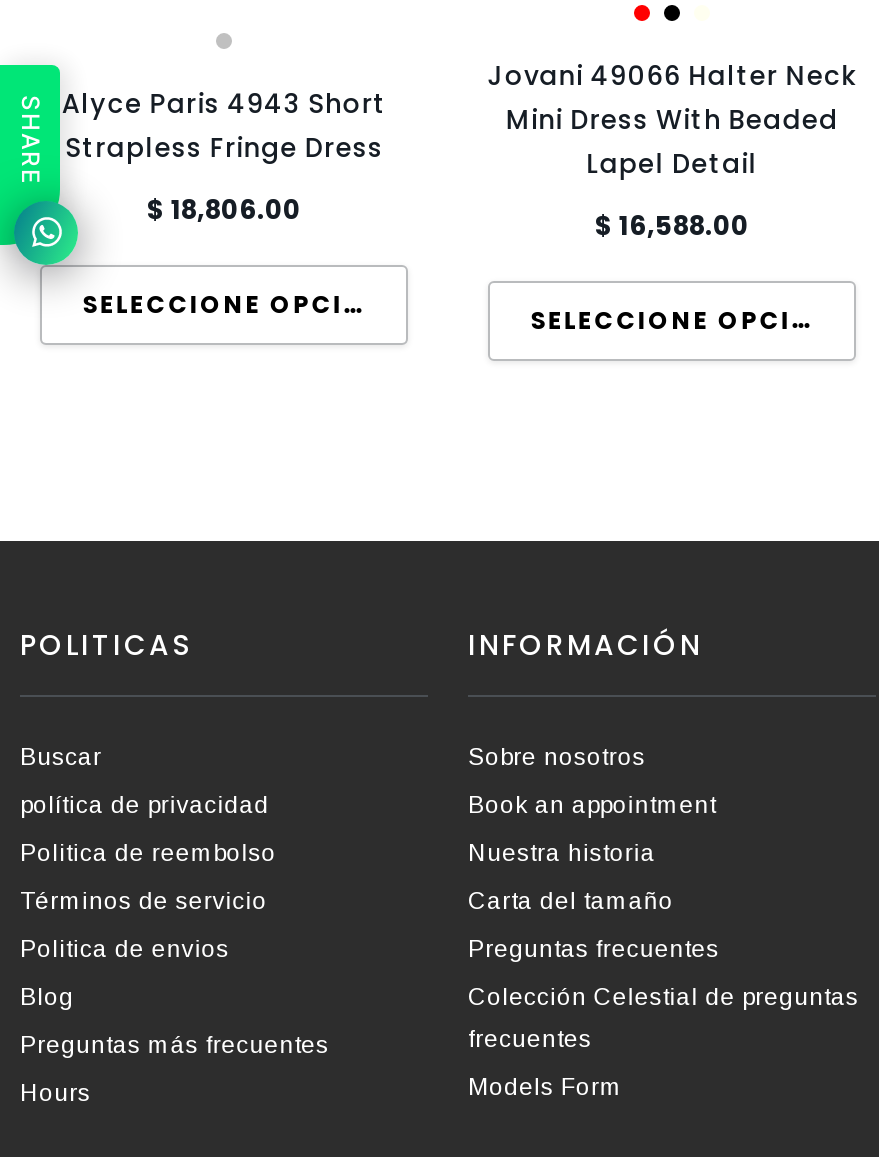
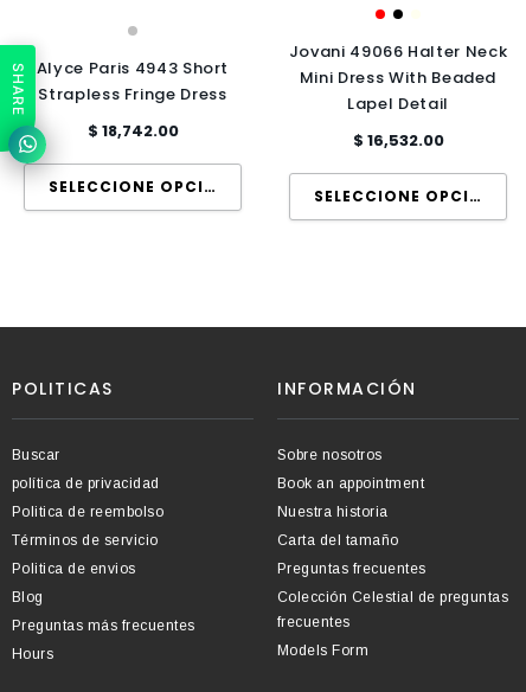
[147,191,301,229] $ 18,806.00 -> [87,120,178,142] $ 18,742.00
[595,206,749,244] $ 16,588.00 -> [352,129,444,151] $ 16,532.00

